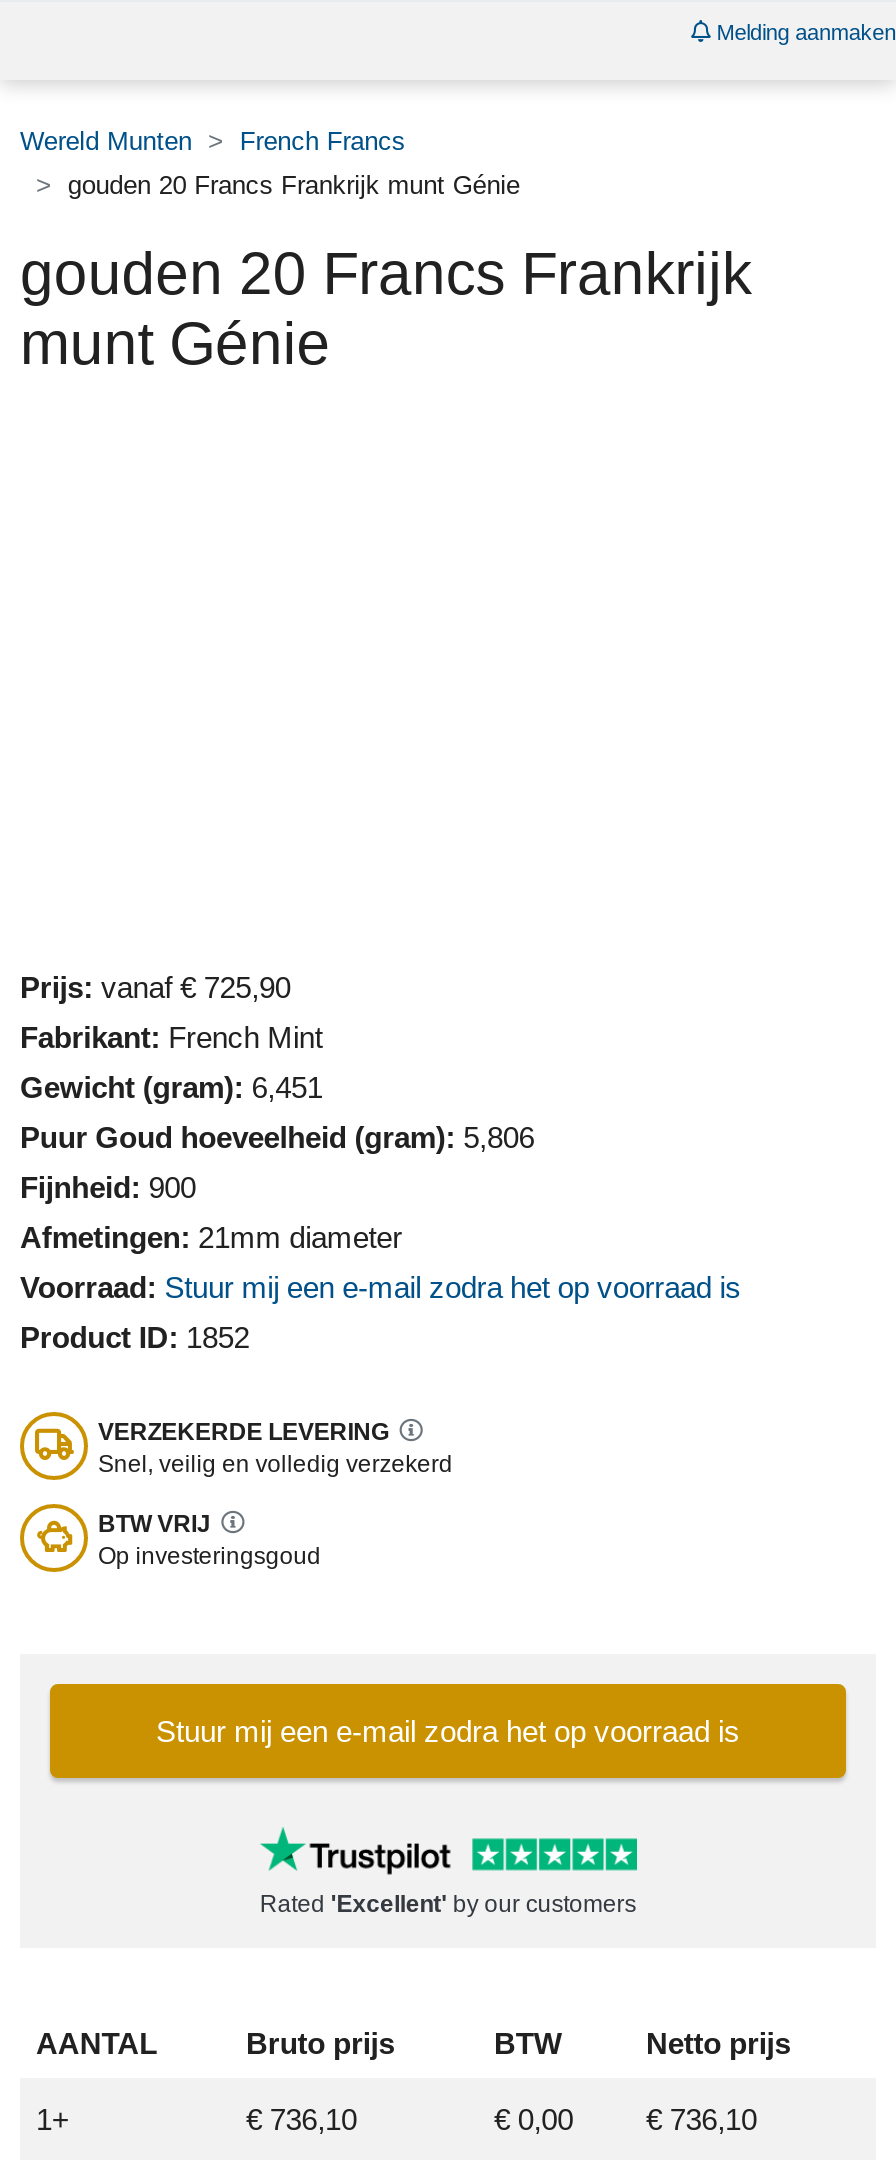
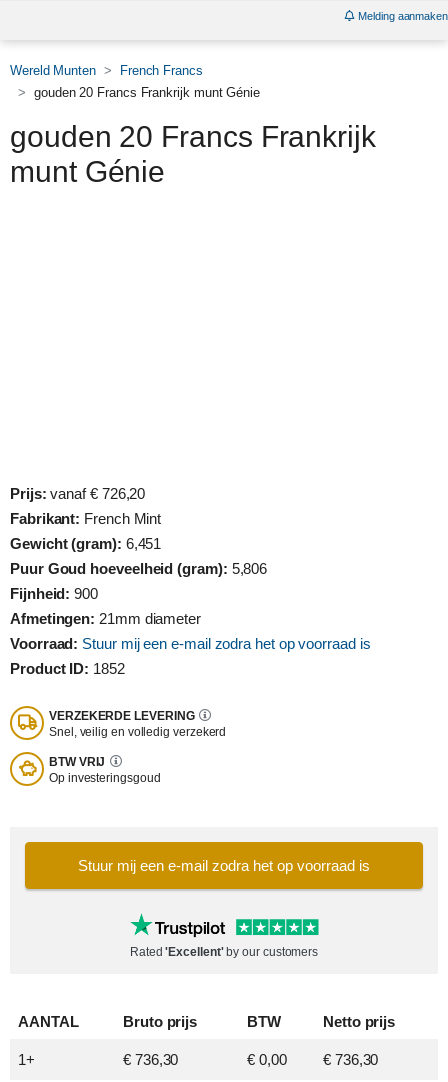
[20,971,291,1005] Prijs: vanaf € 725,90 -> [10,485,145,502] Prijs: vanaf € 726,20
[246,2102,357,2136] € 736,10 -> [123,1051,178,1068] € 736,30
[646,2102,757,2136] € 736,10 -> [323,1051,378,1068] € 736,30

